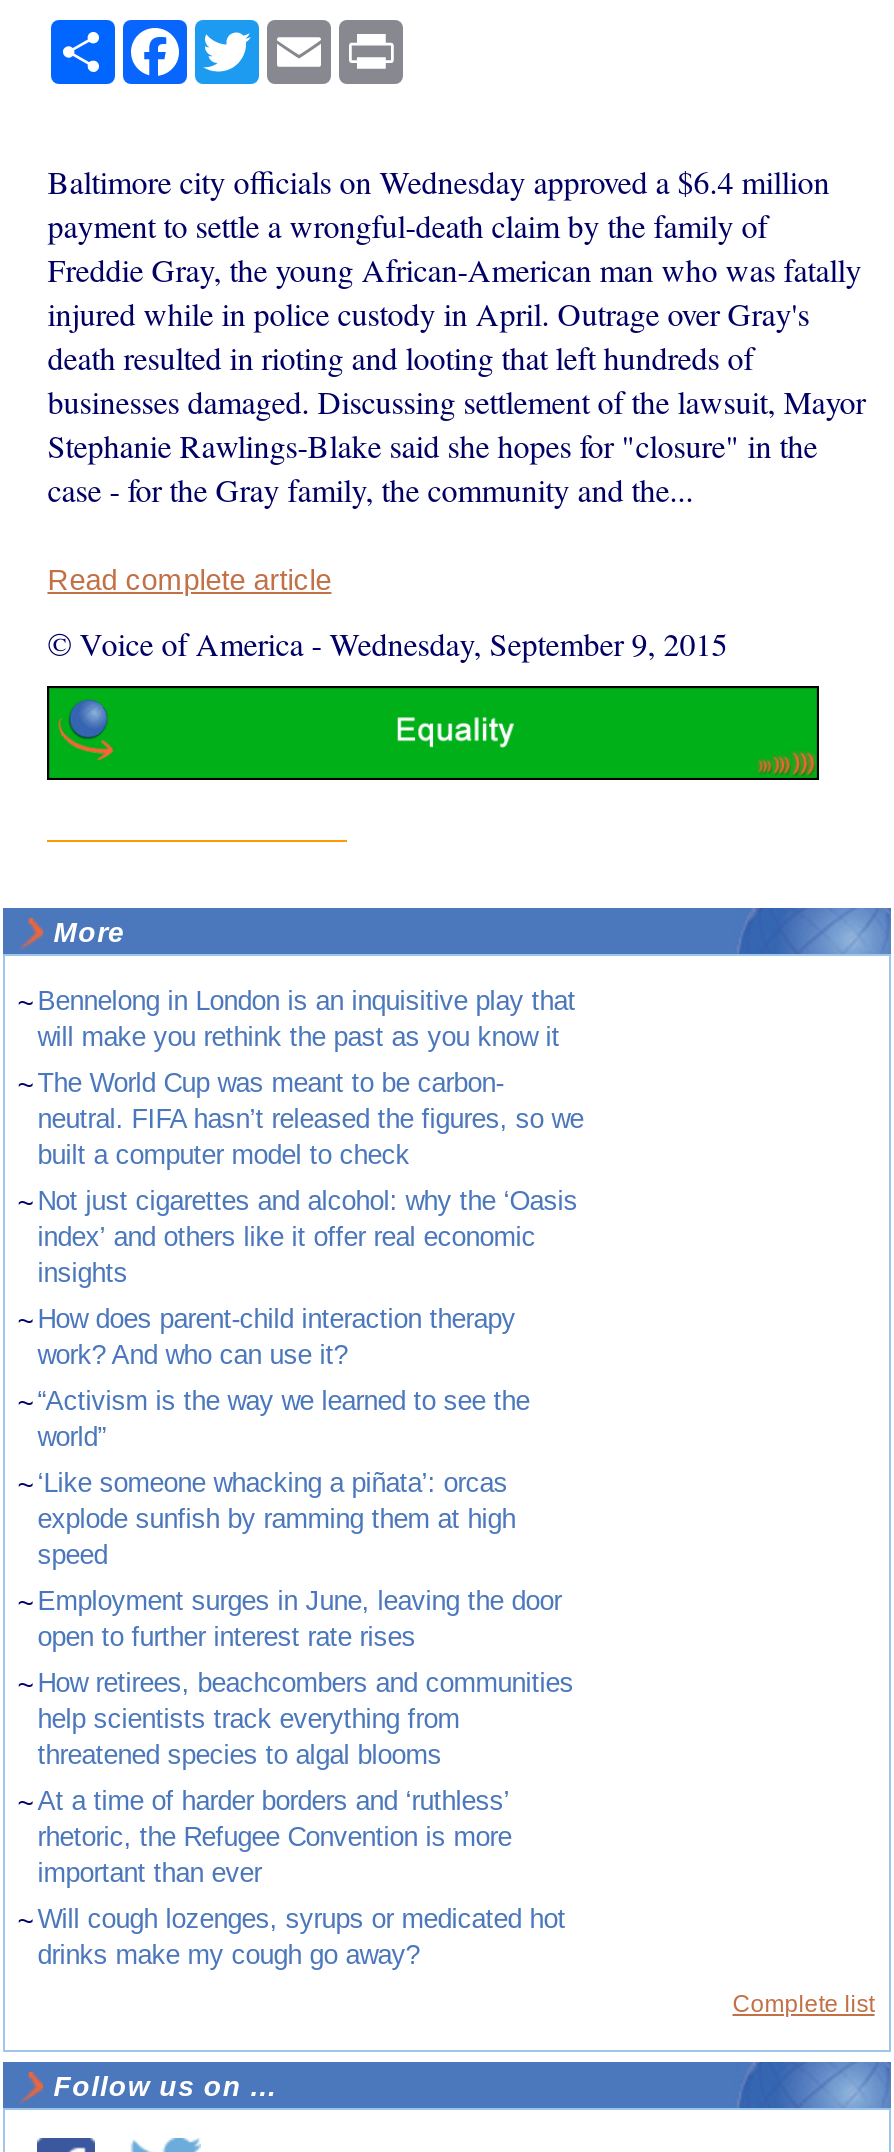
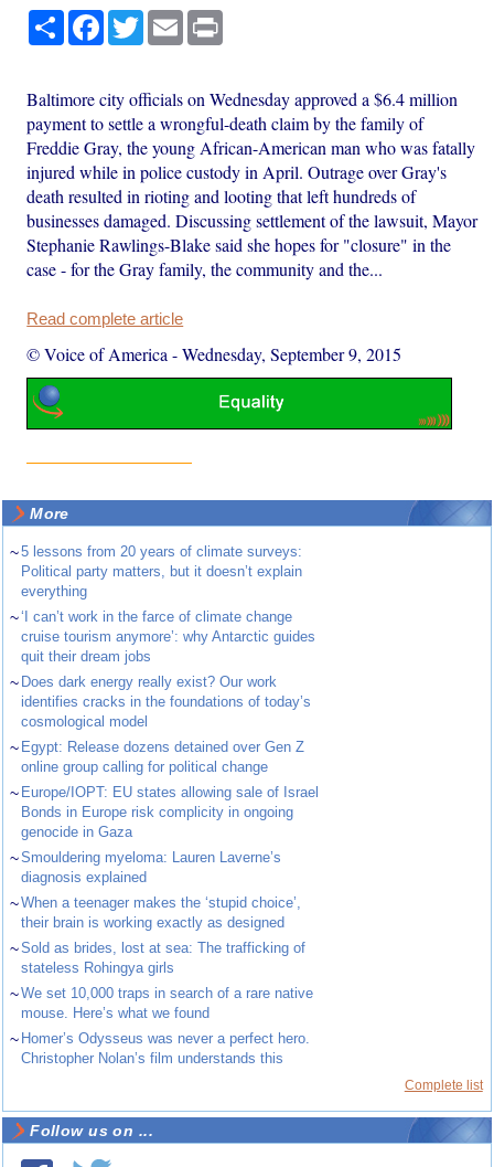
[17,987,575,1053] ~ Bennelong in London is an inquisitive play that | will make you rethink the past as you know it -> [10,544,302,600] ~ 5 lessons from 20 years of climate surveys: | Political party matters, but it doesn’t explain | everything
[17,1069,583,1171] ~ The World Cup was meant to be carbon- | neutral. FIFA hasn’t released the figures, so we | built a computer model to check -> [10,609,316,665] ~ ‘I can’t work in the farce of climate change | cruise tourism anymore’: why Antarctic guides | quit their dream jobs
[17,1187,577,1289] ~ Not just cigarettes and alcohol: why the ‘Oasis | index’ and others like it offer real economic | insights -> [10,674,311,730] ~ Does dark energy really exist? Our work | identifies cracks in the foundations of today’s | cosmological model
[17,1305,515,1371] ~ How does parent-child interaction therapy | work? And who can use it? -> [10,739,305,776] ~ Egypt: Release dozens detained over Gen Z | online group calling for political change
[17,1387,529,1453] ~ “Activism is the way we learned to see the | world” -> [10,784,319,841] ~ Europe/IOPT: EU states allowing sale of Israel | Bonds in Europe risk complicity in ongoing | genocide in Gaza
[17,1469,515,1571] ~ ‘Like someone whacking a piñata’: orcas | explode sunfish by ramming them at high | speed -> [10,850,281,886] ~ Smouldering myeloma: Lauren Laverne’s | diagnosis explained
[17,1587,561,1653] ~ Employment surges in June, leaving the door | open to further interest rate rises -> [10,895,301,931] ~ When a teenager makes the ‘stupid choice’, | their brain is working exactly as designed
[17,1669,573,1771] ~ How retirees, beachcombers and communities | help scientists track everything from | threatened species to algal blooms -> [10,940,306,977] ~ Sold as brides, lost at sea: The trafficking of | stateless Rohingya girls
[17,1787,511,1889] ~ At a time of harder borders and ‘ruthless’ | rhetoric, the Refugee Convention is more | important than ever -> [10,985,313,1022] ~ We set 10,000 traps in search of a rare native | mouse. Here’s what we found
[17,1905,565,1971] ~ Will cough lozenges, syrups or medicated hot | drinks make my cough go away? -> [10,1031,310,1067] ~ Homer’s Odysseus was never a perfect hero. | Christopher Nolan’s film understands this

